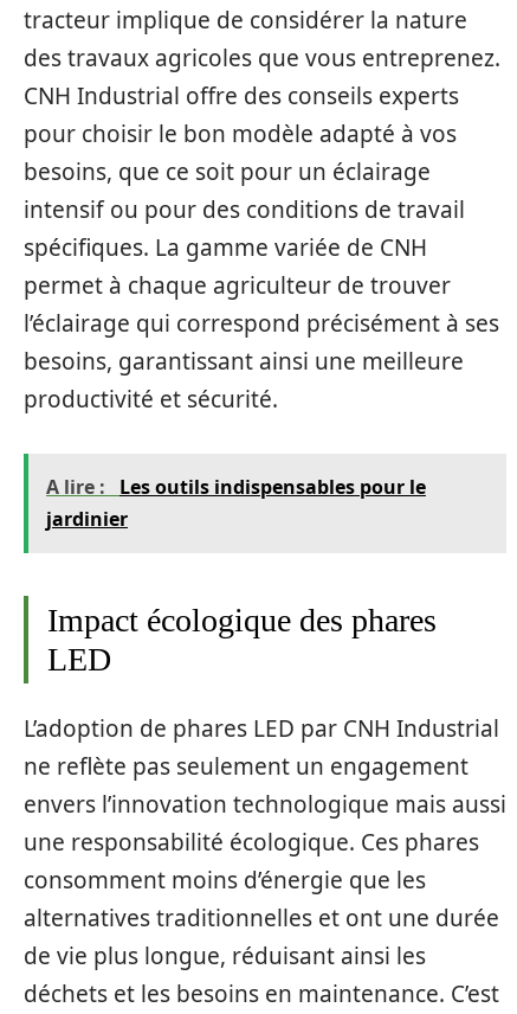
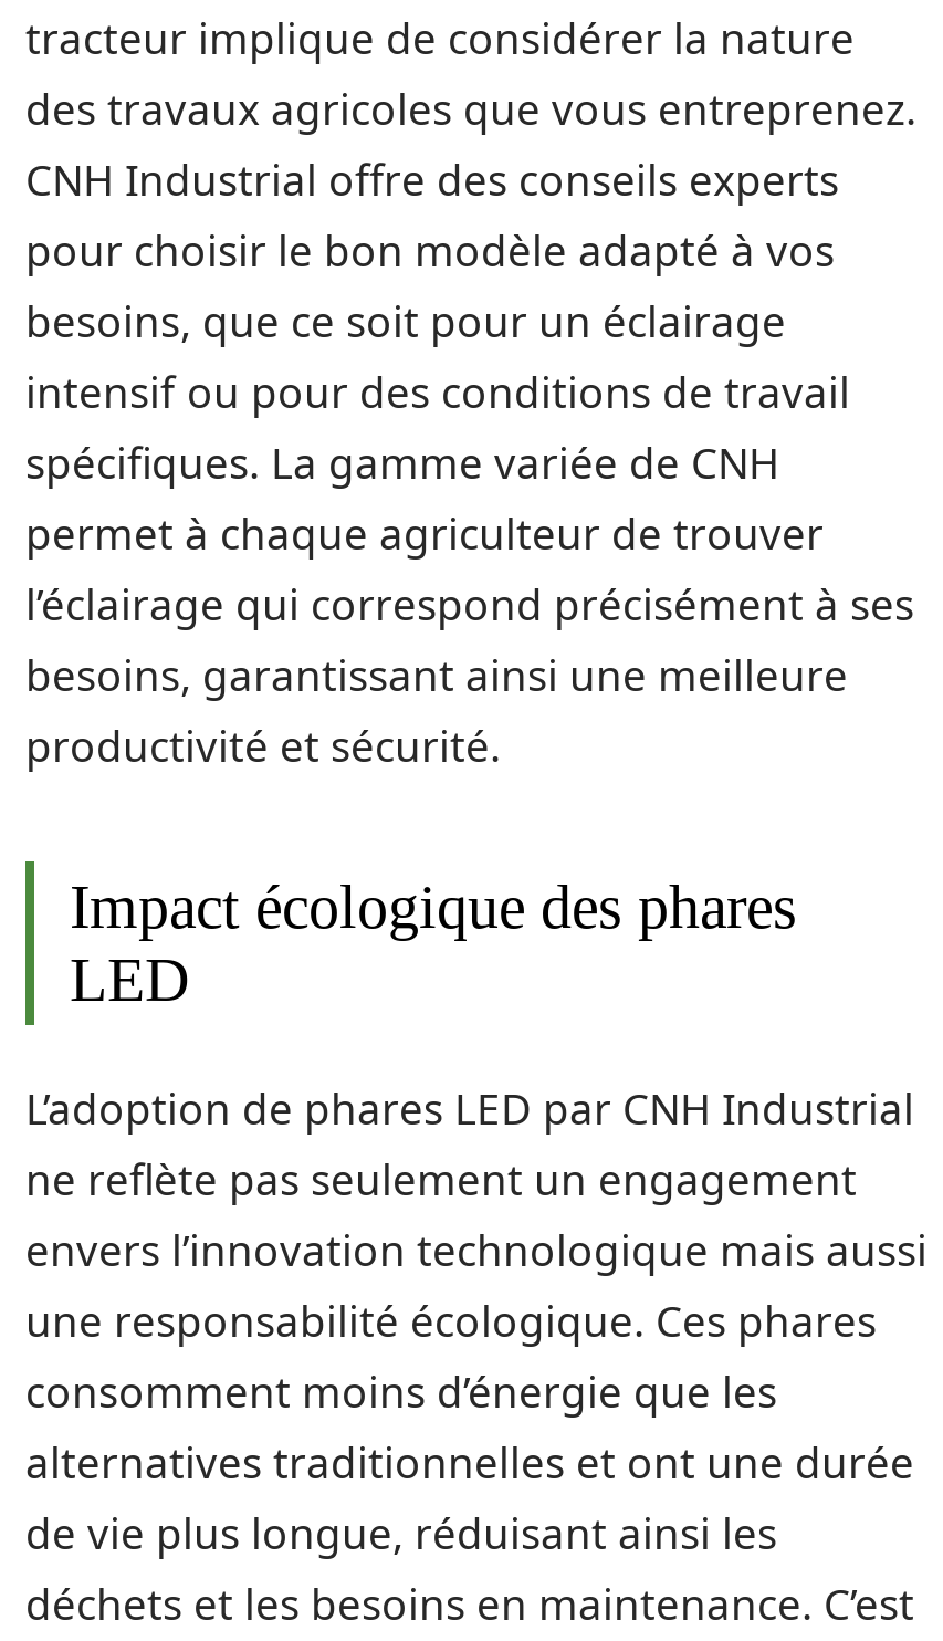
[22,453,505,554] [image] | A lire : Les outils indispensables pour le | jardinier -> none

